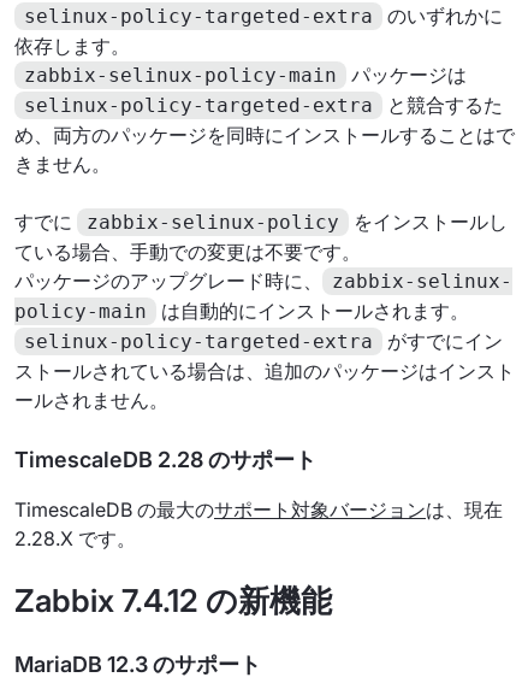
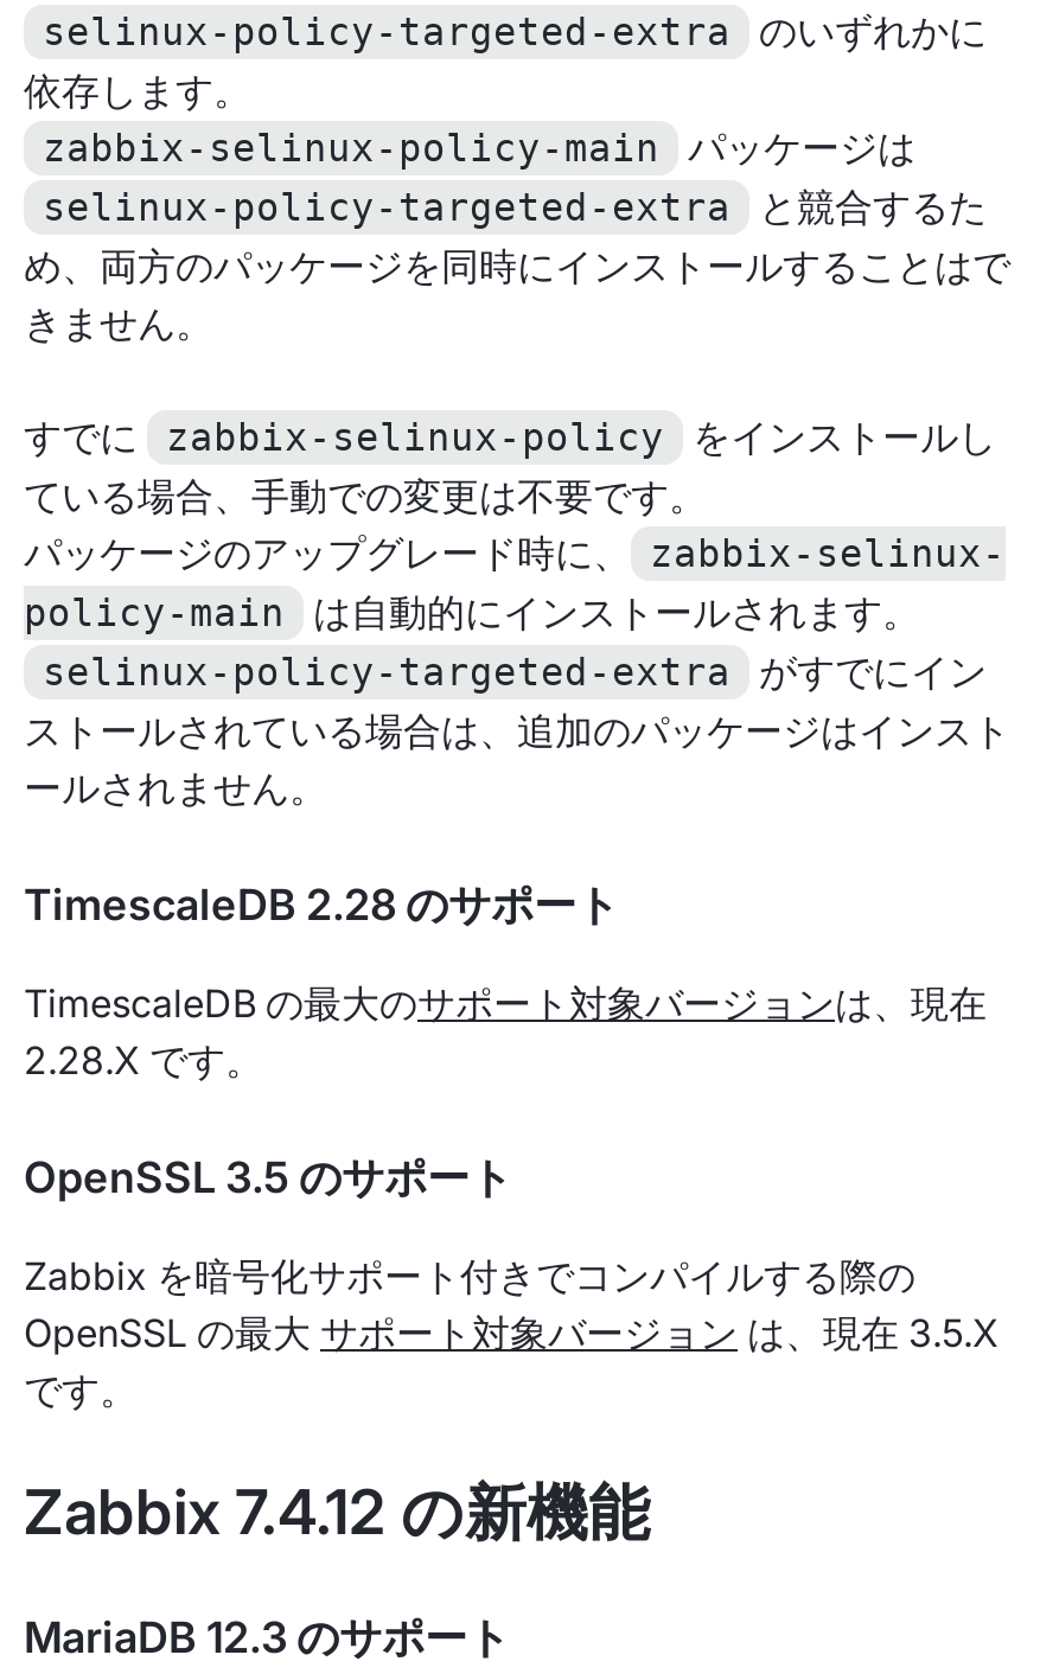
none -> [24,1152,998,1413] OpenSSL 3.5 のサポート | Zabbix を暗号化サポート付きでコンパイルする際の | OpenSSL の最大サポート対象バージョンは、現在 3.5.X | です。

